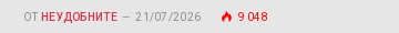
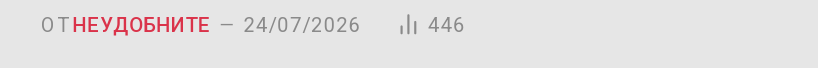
[135,11,268,23] 21/07/2026 | 9 048 -> [243,13,466,35] 24/07/2026 | 446

